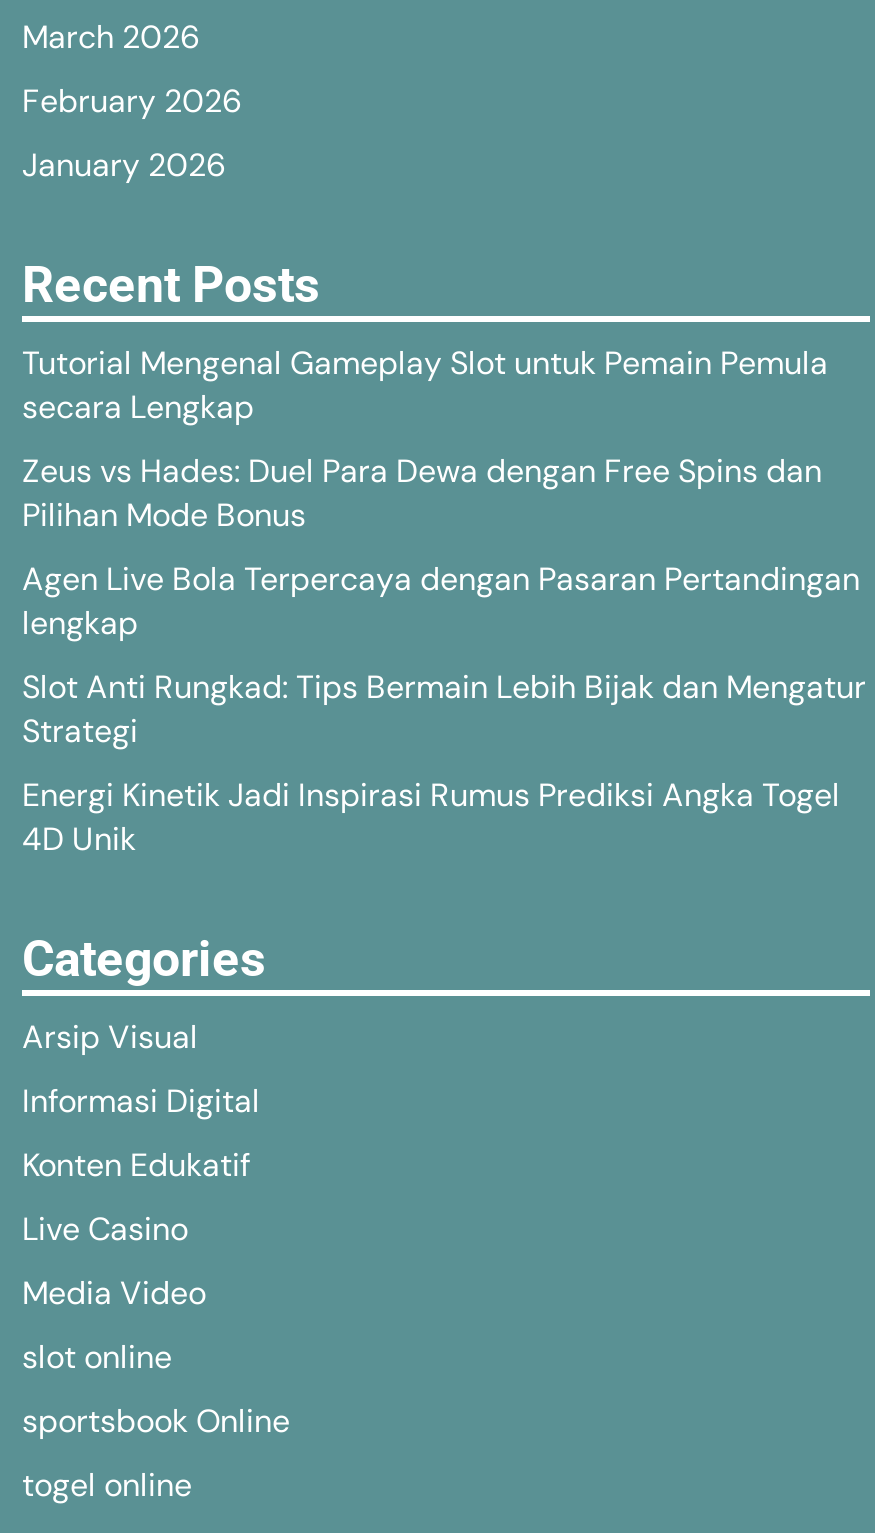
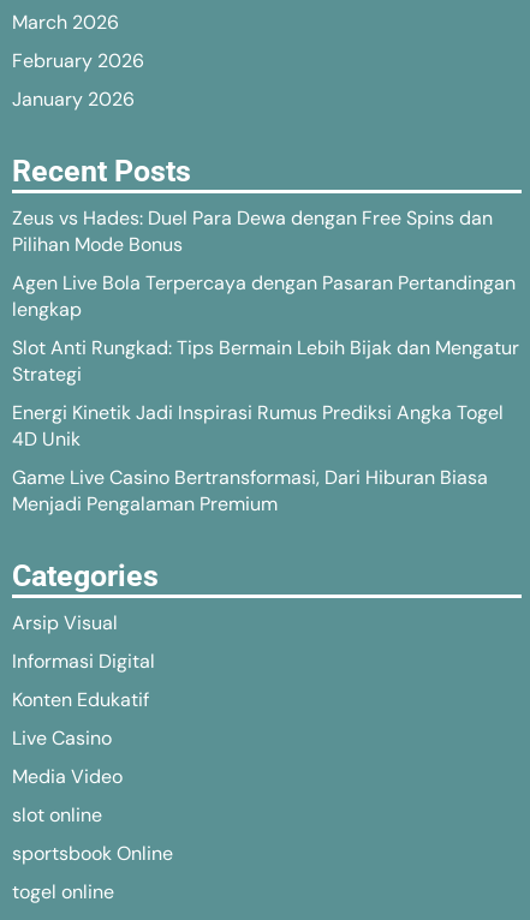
[22,342,828,428] Tutorial Mengenal Gameplay Slot untuk Pemain Pemula | secara Lengkap -> none
moved [22,450,866,860] -> [12,205,519,452]: Zeus vs Hades: Duel Para Dewa dengan Free Spins dan | Pilihan Mode Bonus | Agen Live Bola Terpercaya dengan Pasaran Pertandingan | lengkap | Slot Anti Rungkad: Tips Bermain Lebih Bijak dan Mengatur | Strategi | Energi Kinetik Jadi Inspirasi Rumus Prediksi Angka Togel | 4D Unik
none -> [12,465,488,516] Game Live Casino Bertransformasi, Dari Hiburan Biasa | Menjadi Pengalaman Premium

